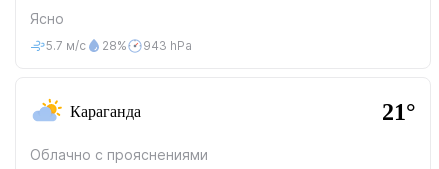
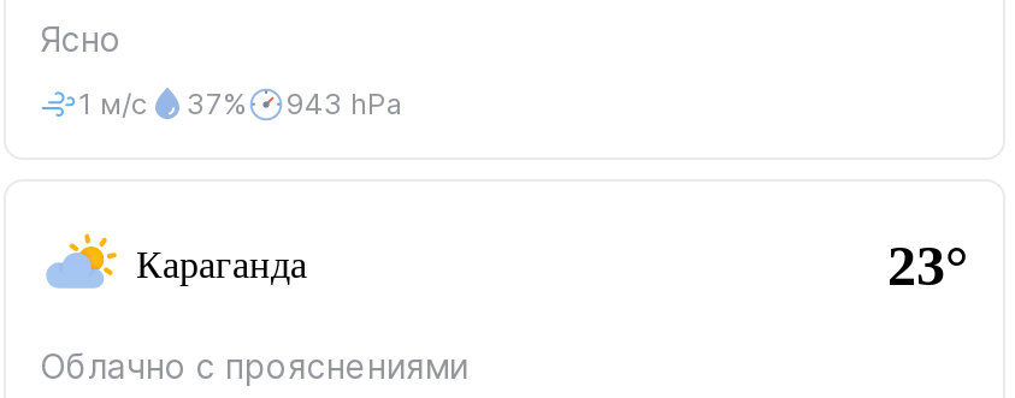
[46,38,86,53] 5.7 м/с -> [78,86,148,122] 1 м/с
[102,38,127,53] 28% -> [187,86,247,122] 37%
[382,99,416,125] 21° -> [887,234,969,297] 23°

